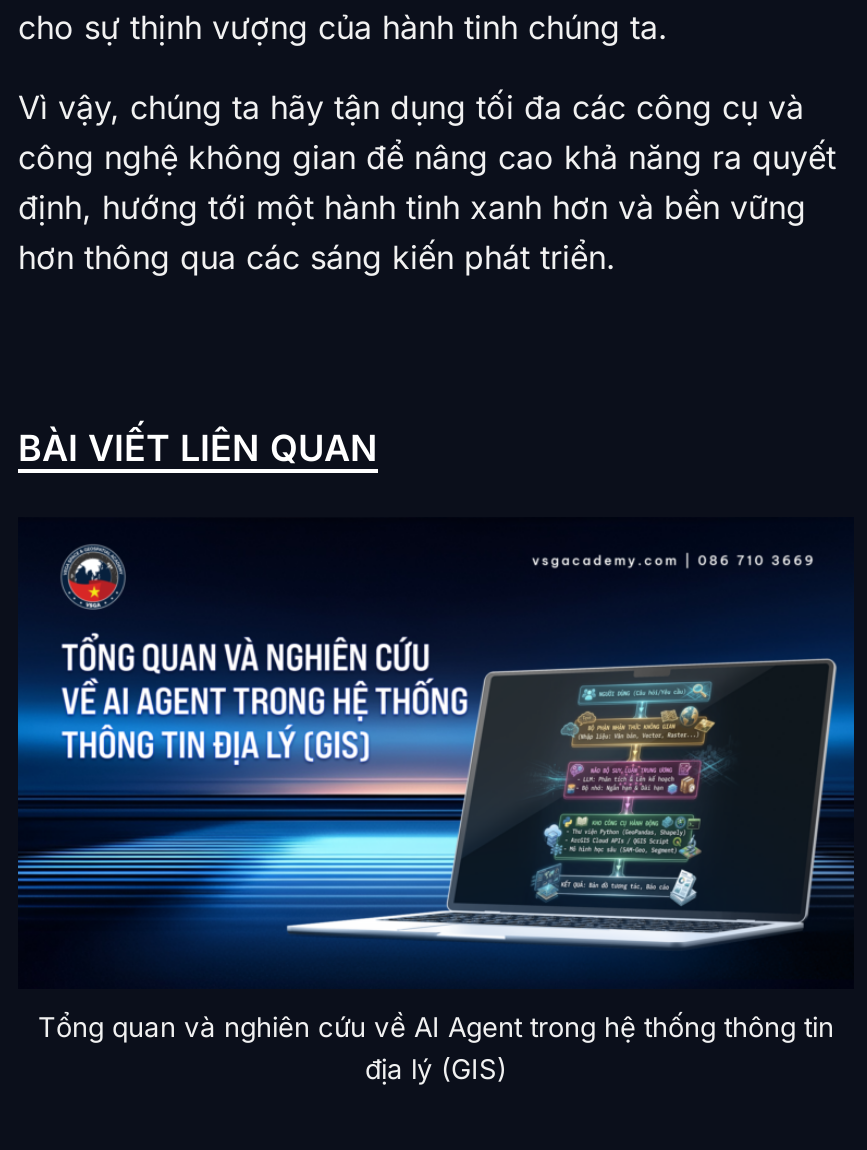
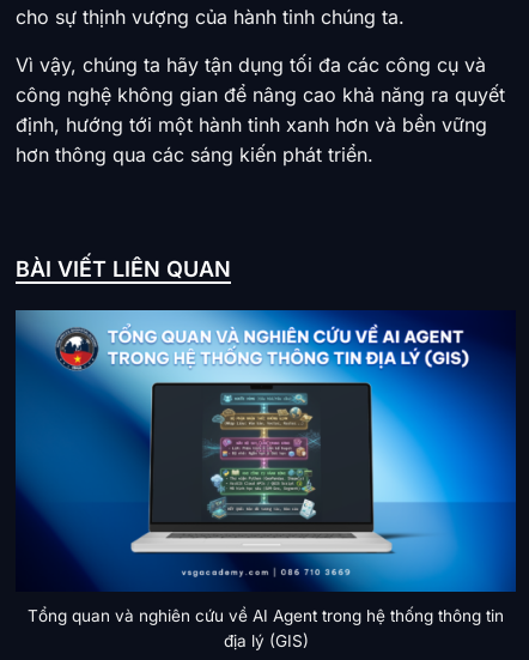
[18,518,854,988] [image] -> [14,309,517,593] [image]

